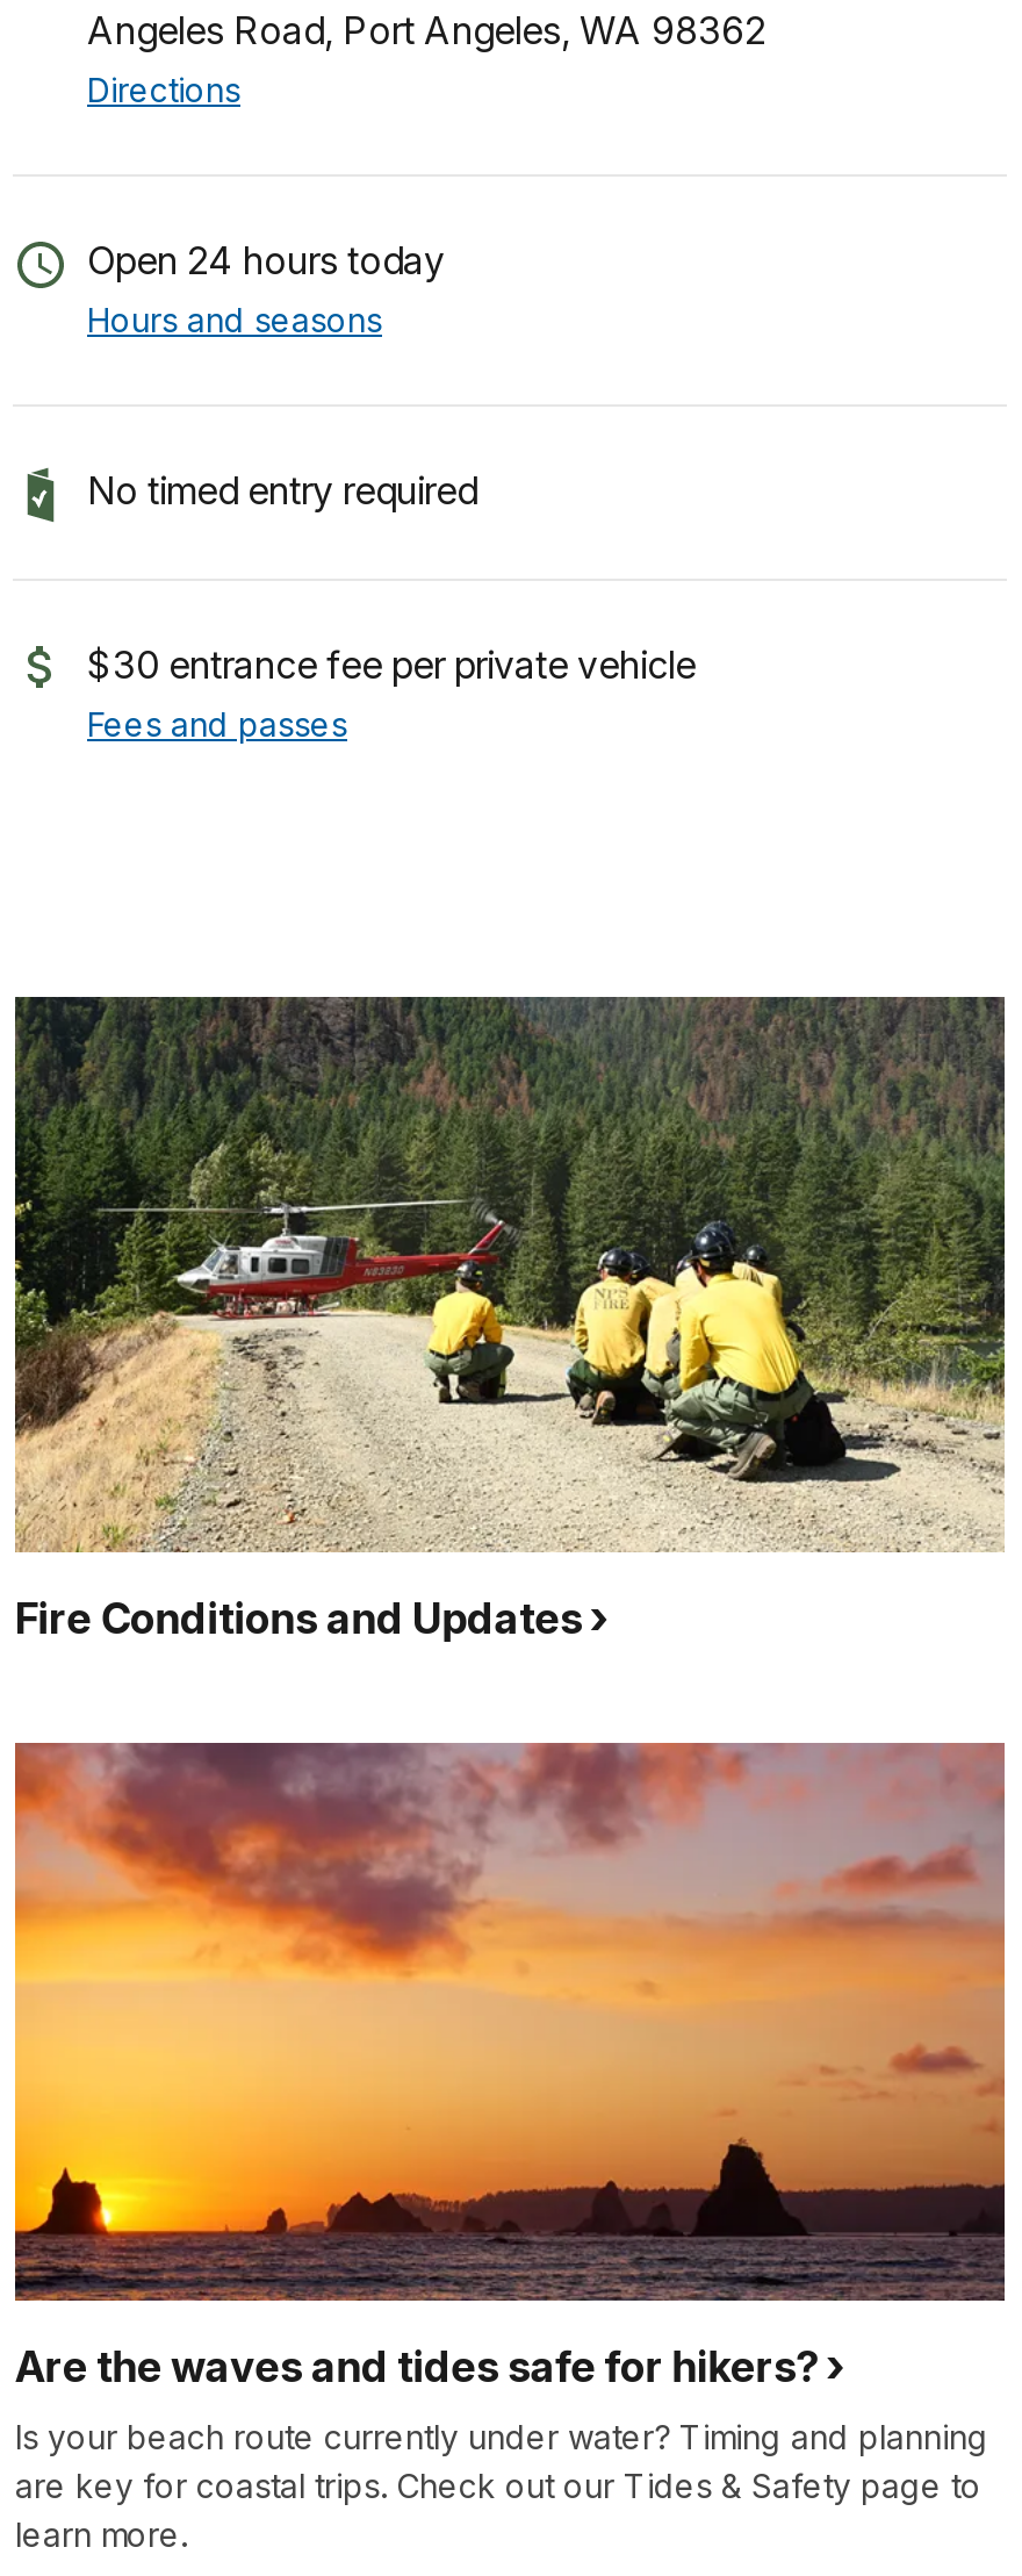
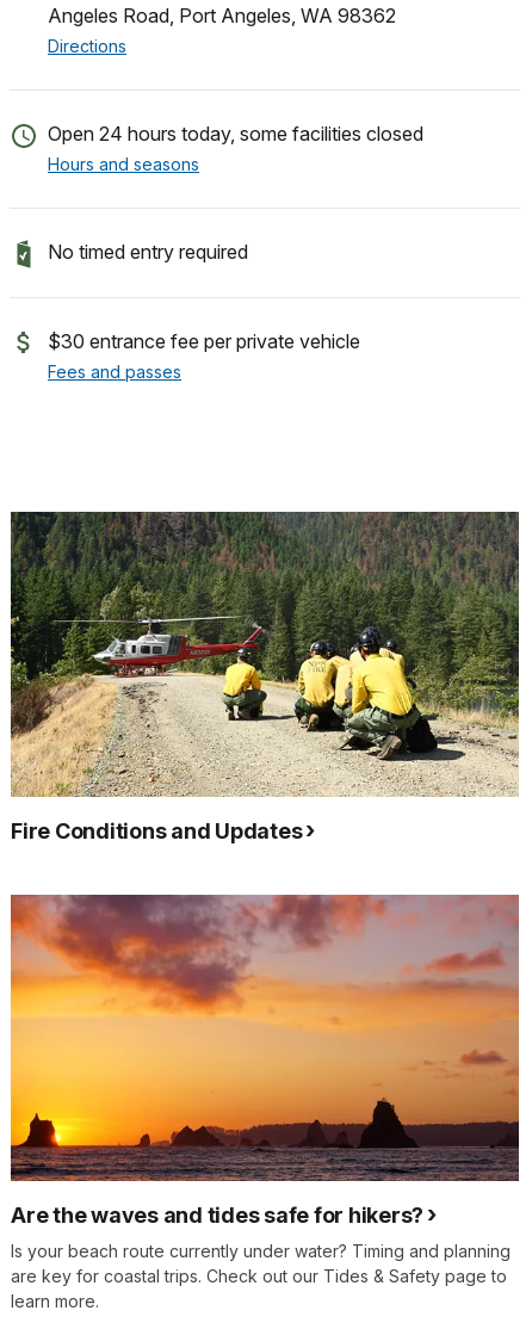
[87,237,445,284] Open 24 hours today -> [48,122,423,146] Open 24 hours today, some facilities closed

